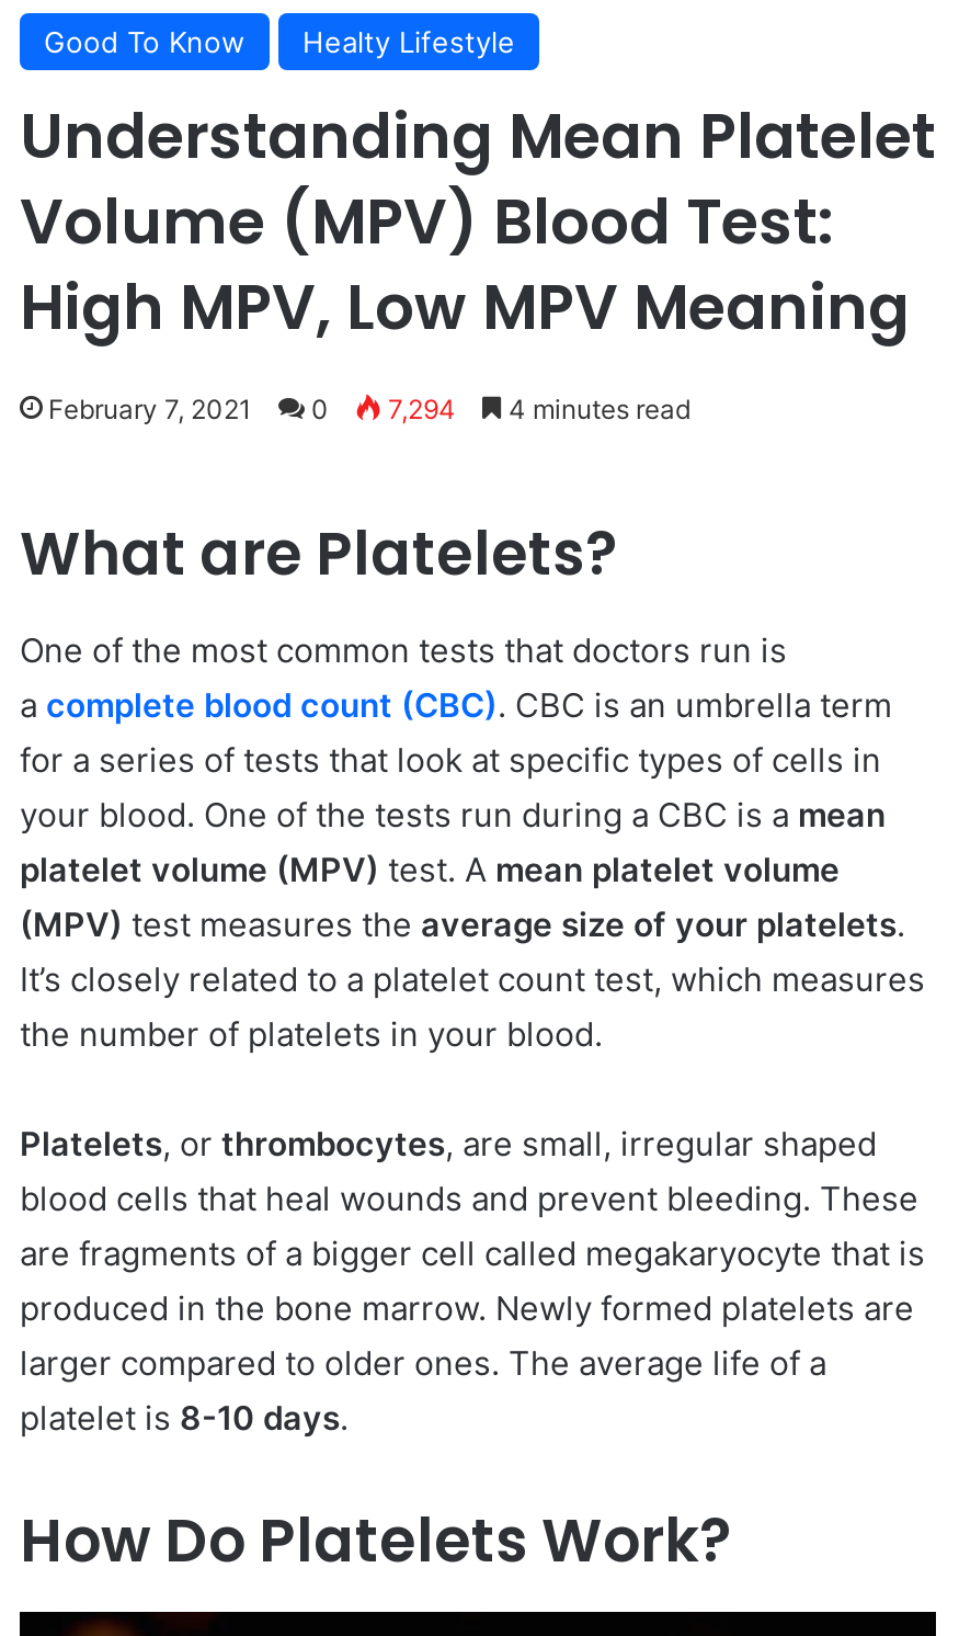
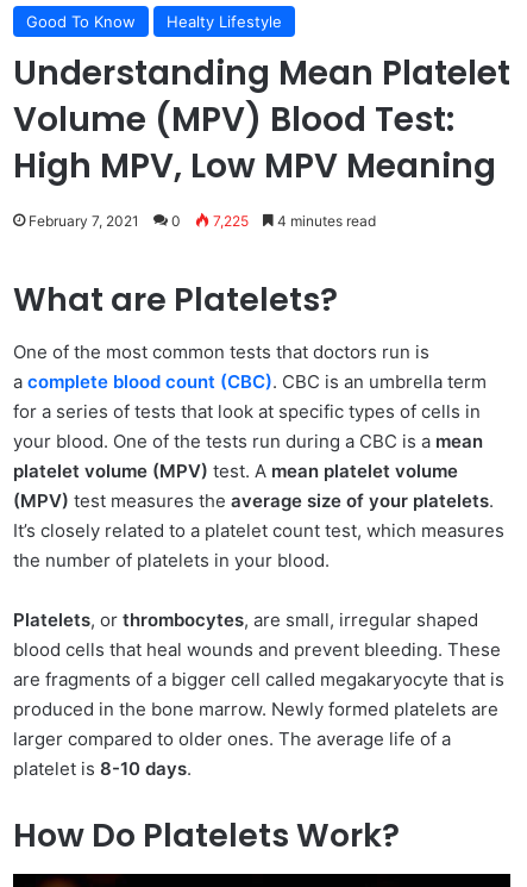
[48,392,690,425] February 7, 2021 0 7,294 4 minutes read -> [29,212,376,230] February 7, 2021 0 7,225 4 minutes read

